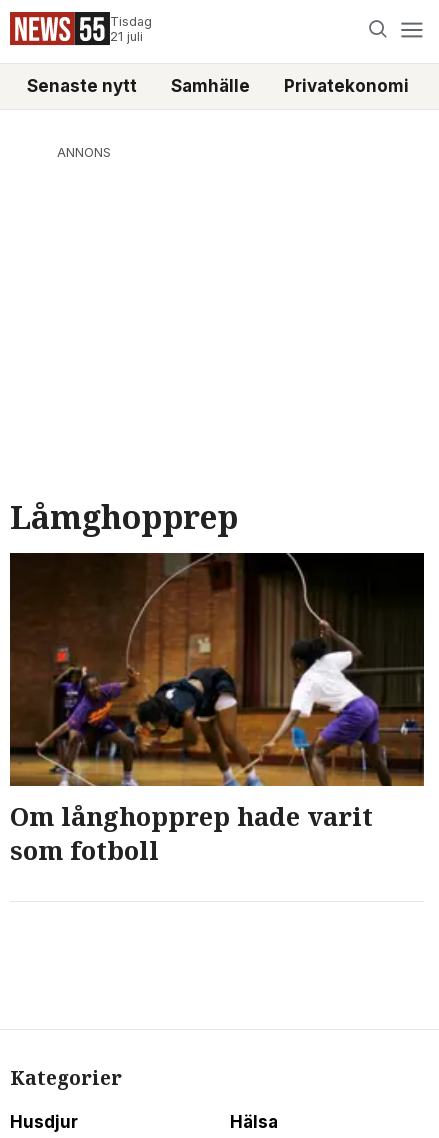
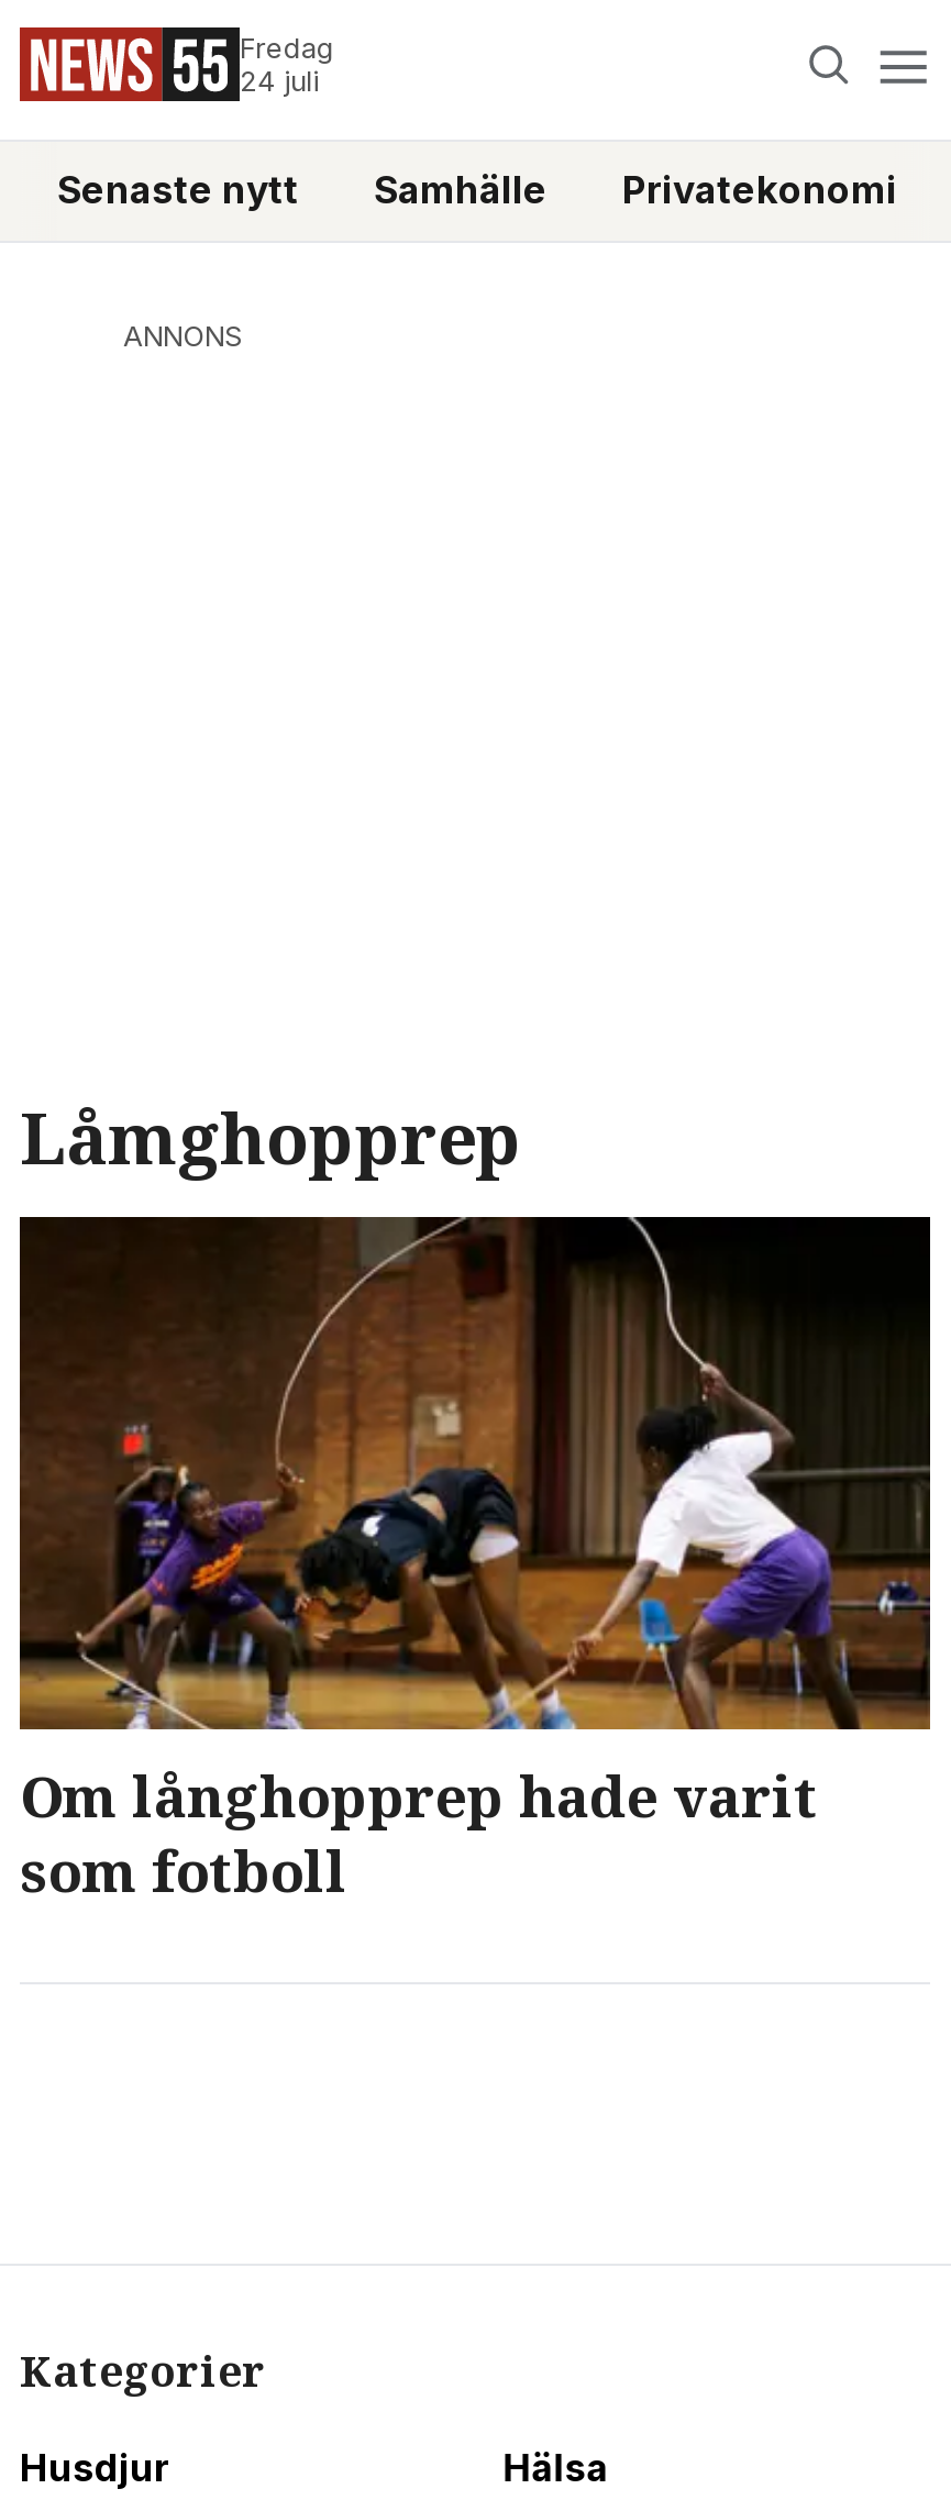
[110,14,152,44] Tisdag | 21 juli -> [240,32,334,98] Fredag | 24 juli

